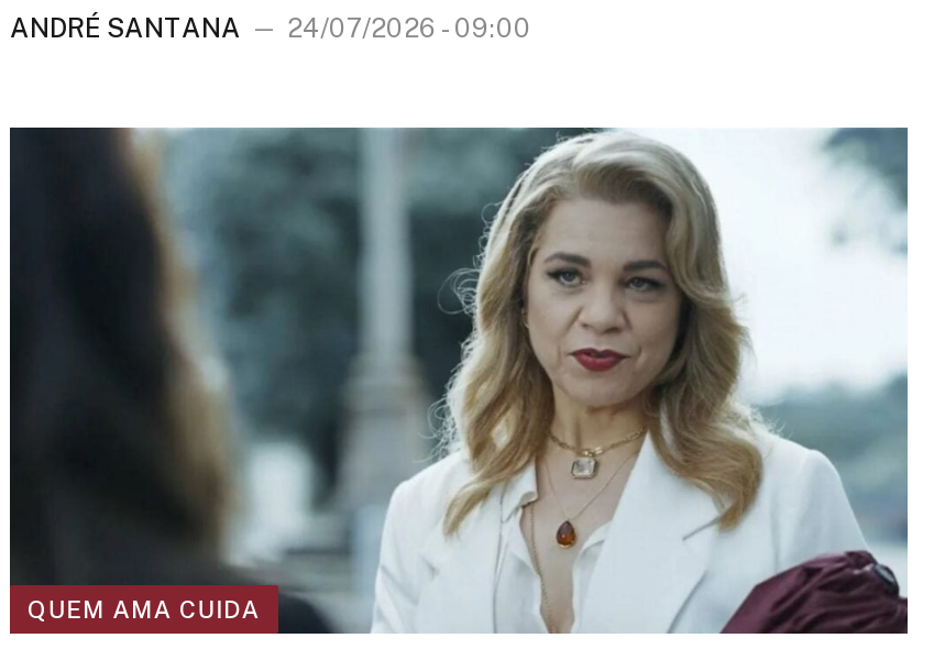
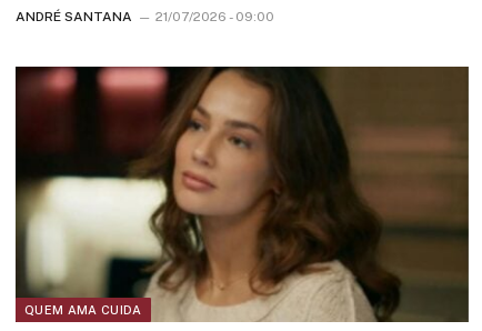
[10,13,531,44] ANDRÉ SANTANA 24/07/2026 - 09:00 -> [16,9,274,24] ANDRÉ SANTANA 21/07/2026 - 09:00
[10,125,910,636] [image] -> [16,66,470,322] [image]

